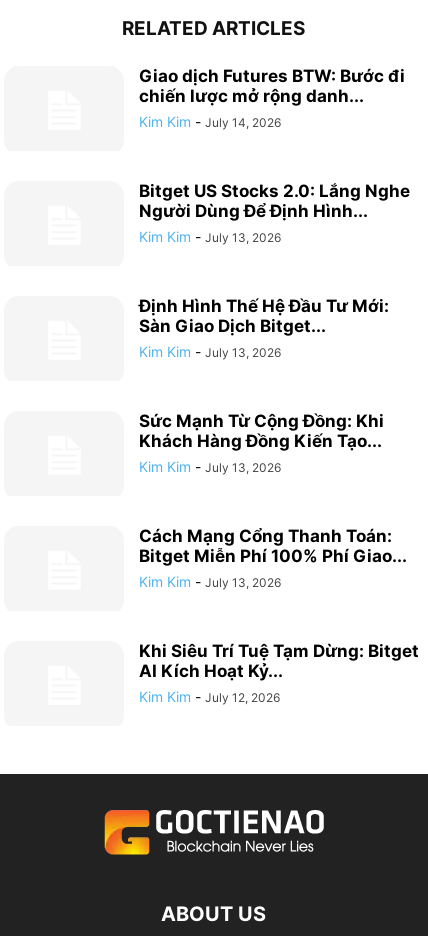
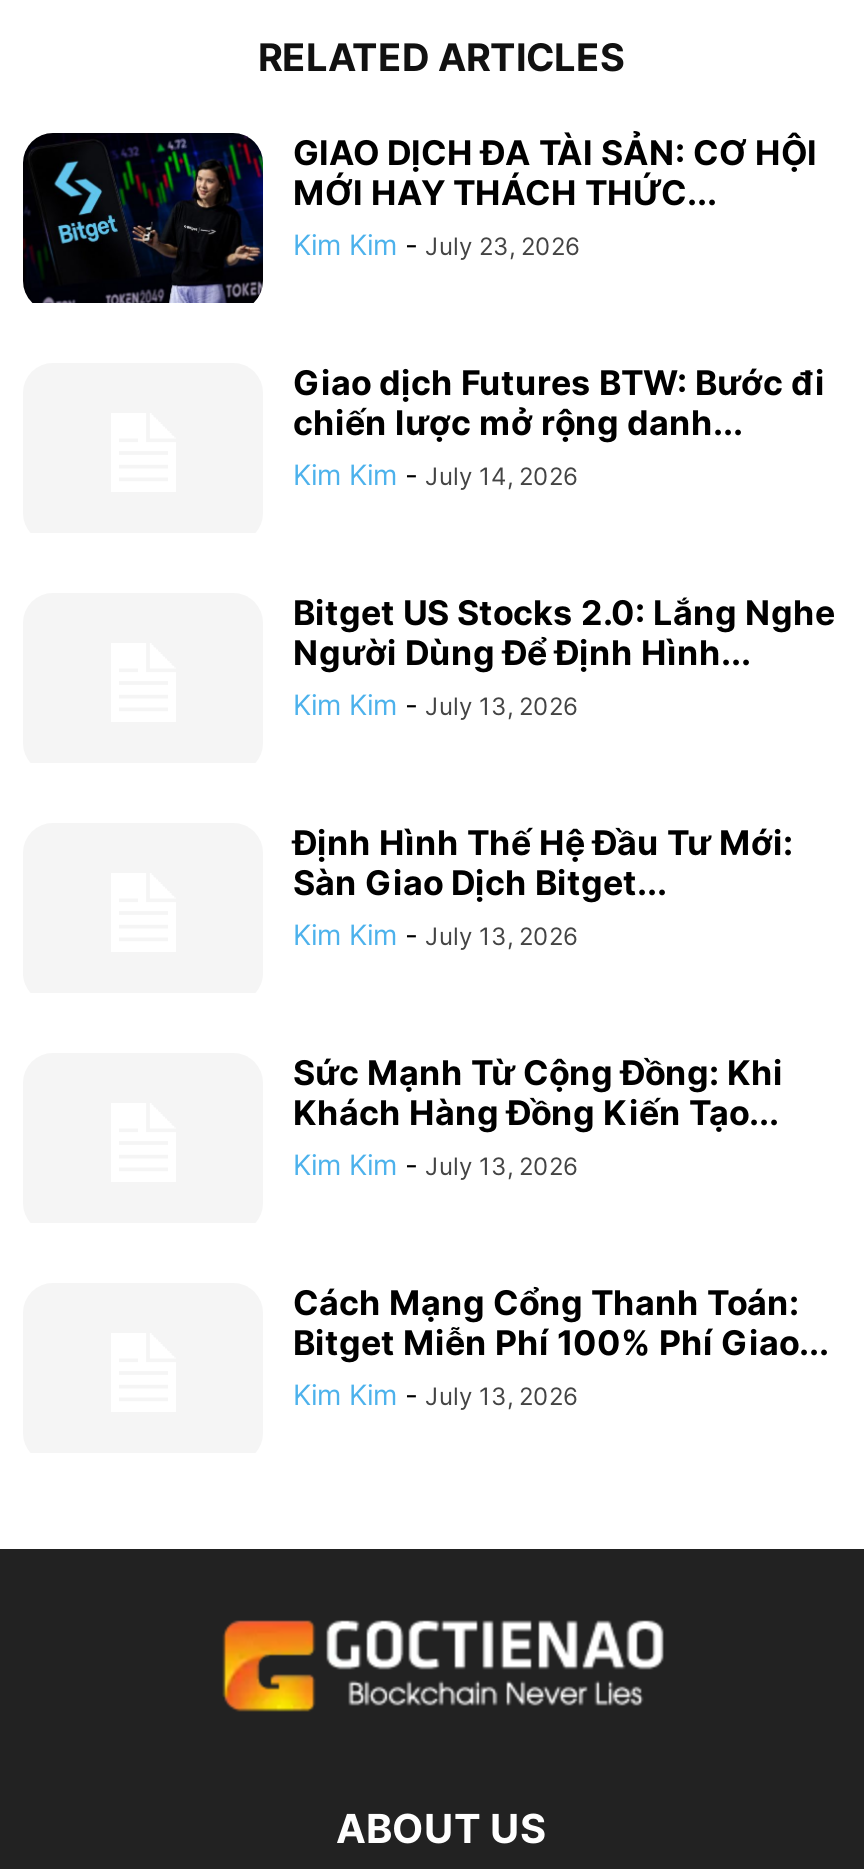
none -> [21,131,817,305] [image] | GIAO DỊCH ĐA TÀI SẢN: CƠ HỘI | MỚI HAY THÁCH THỨC... | Kim Kim - July 23, 2026
moved [139,66,410,590] -> [293,362,835,1410]: Giao dịch Futures BTW: Bước đi | chiến lược mở rộng danh... | Kim Kim - July 14, 2026 | ... | Bitget Miễn Phí 100% Phí Giao... | Kim Kim - July 13, 2026
[139,641,419,705] Khi Siêu Trí Tuệ Tạm Dừng: Bitget | AI Kích Hoạt Kỷ... | Kim Kim - July 12, 2026 -> none

